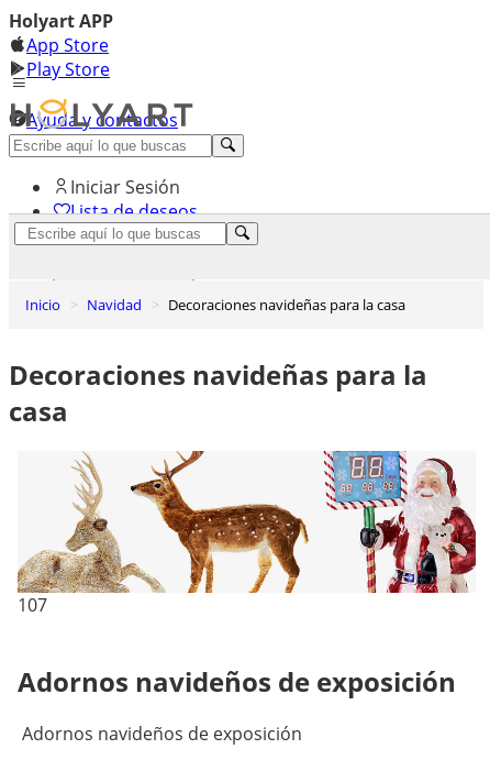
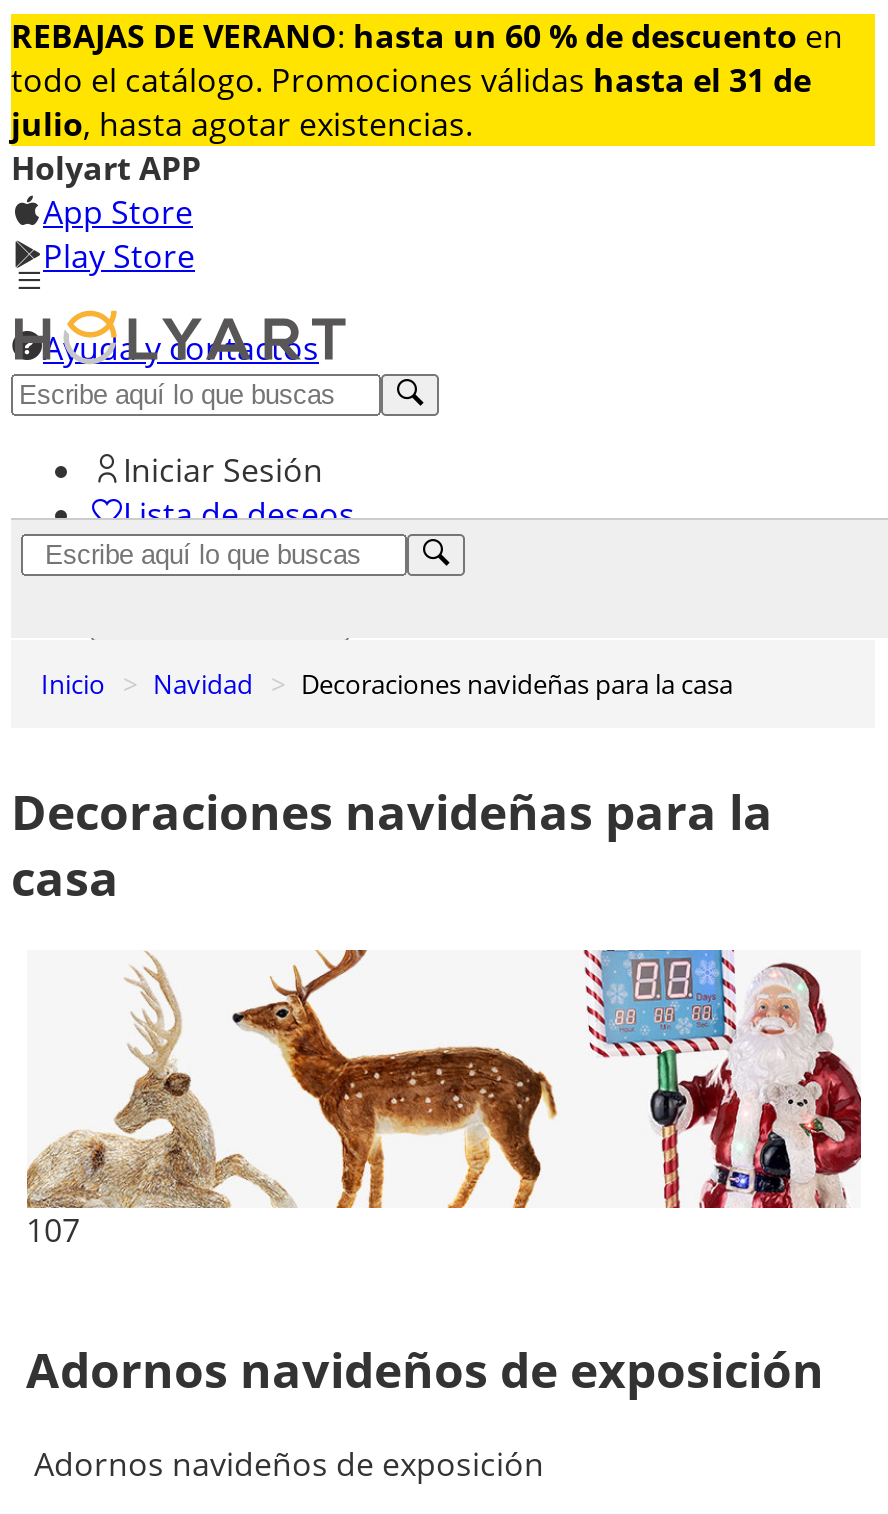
none -> [11,12,877,148] [image] | REBAJAS DE VERANO: hasta un 60 % de descuento en | todo el catálogo. Promociones válidas hasta el 31 de | julio, hasta agotar existencias.

